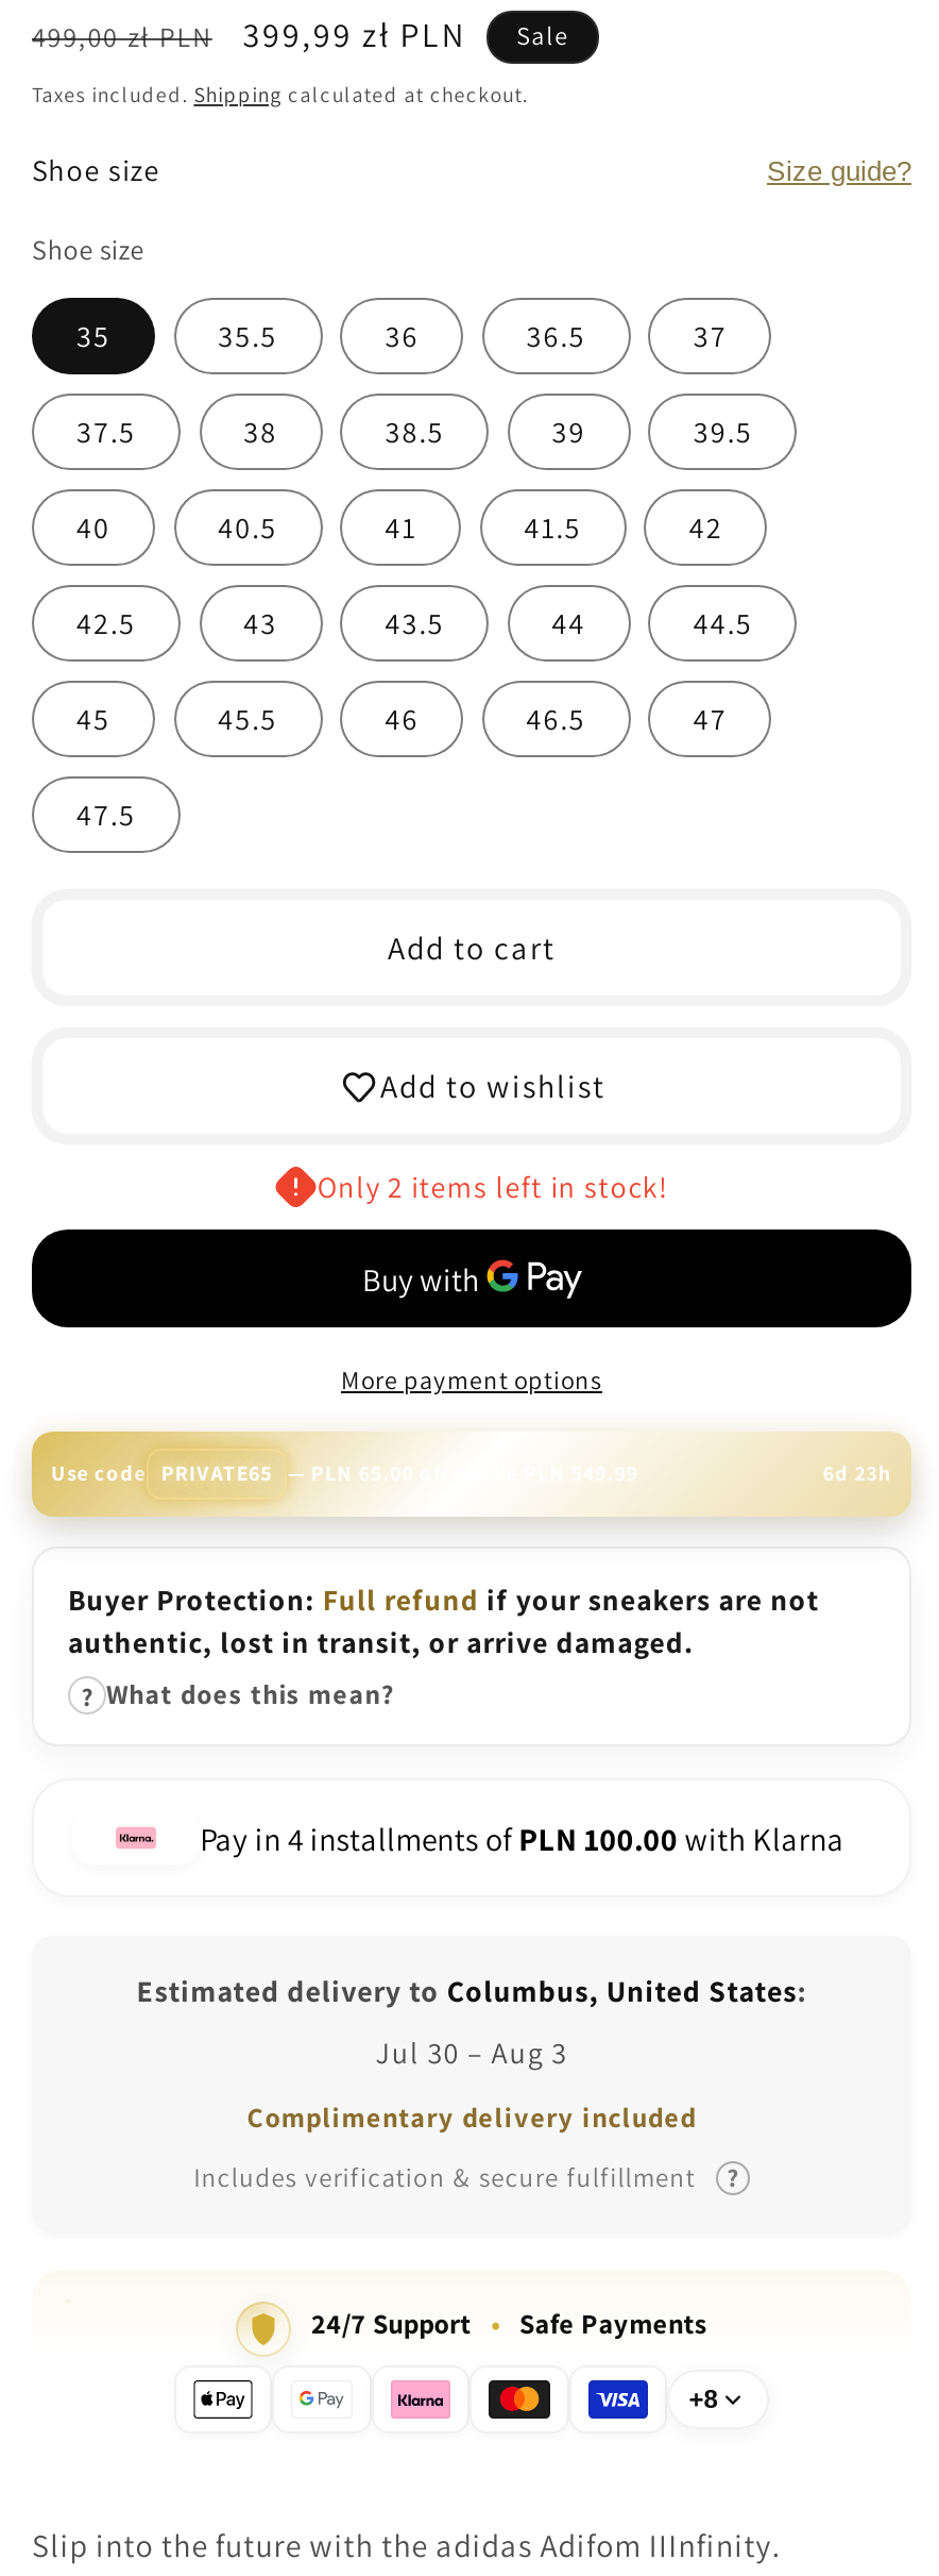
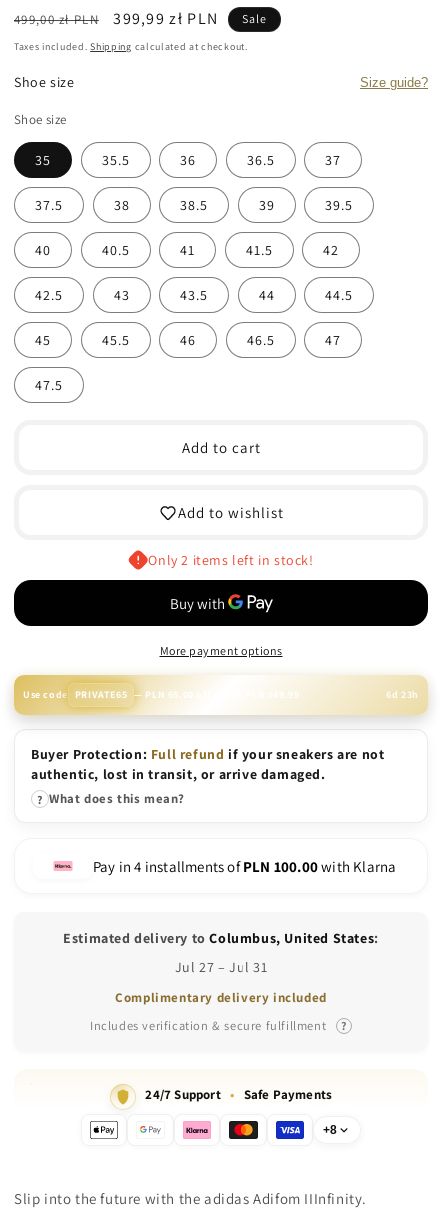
[376,2034,568,2073] Jul 30 – Aug 3 -> [174,958,267,976] Jul 27 – Jul 31

